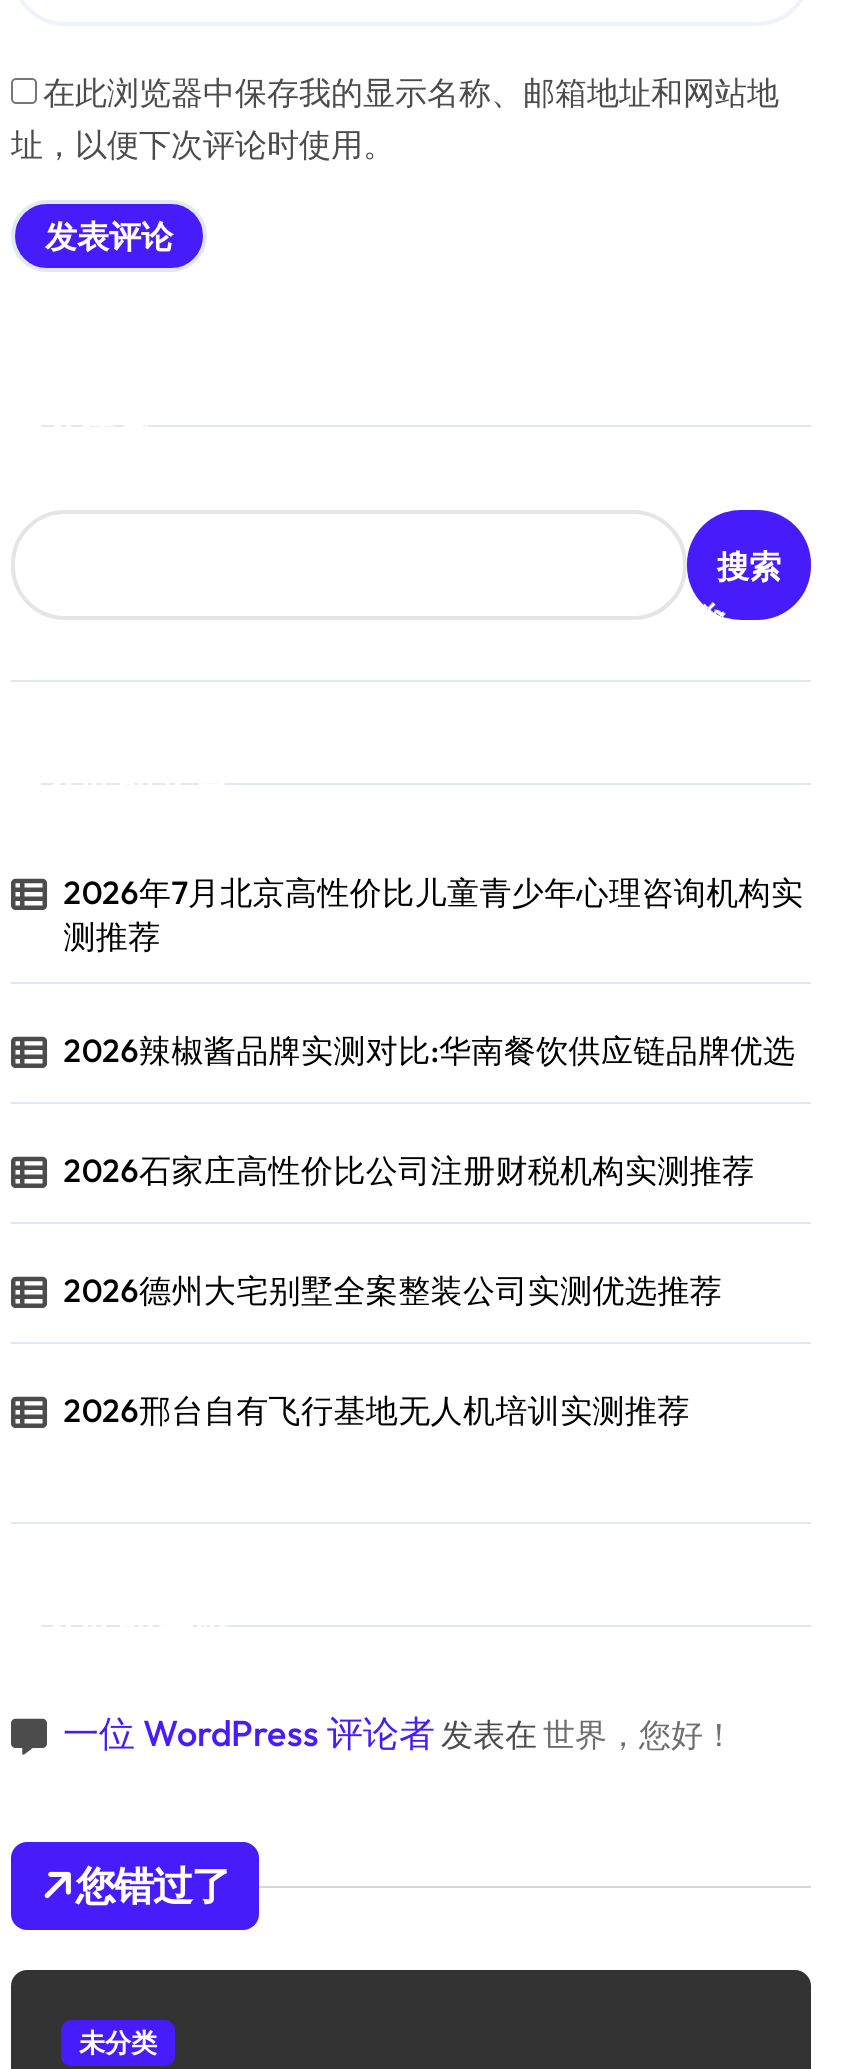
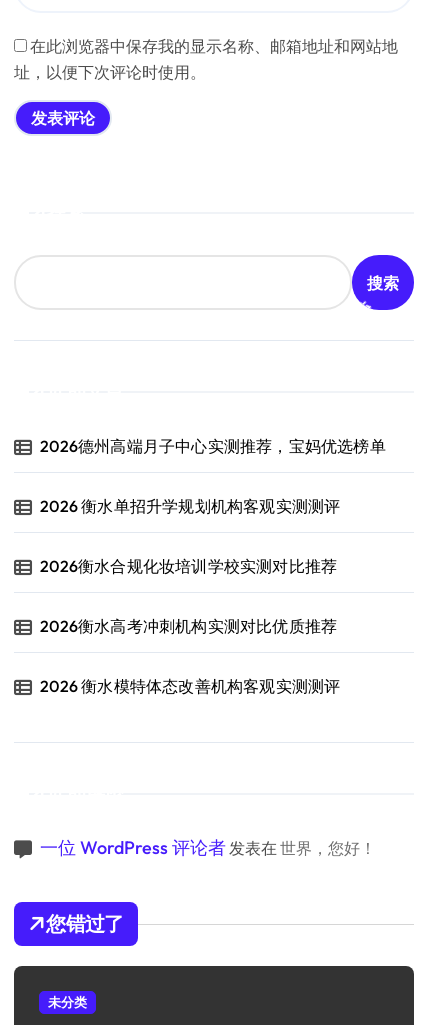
[63,872,803,956] 2026年7月北京高性价比儿童青少年心理咨询机构实 | 测推荐 -> [40,436,386,456] 2026德州高端月子中心实测推荐，宝妈优选榜单
[63,1030,795,1070] 2026辣椒酱品牌实测对比:华南餐饮供应链品牌优选 -> [40,496,340,516] 2026 衡水单招升学规划机构客观实测测评
[63,1150,755,1190] 2026石家庄高性价比公司注册财税机构实测推荐 -> [40,556,337,576] 2026衡水合规化妆培训学校实测对比推荐
[63,1270,722,1310] 2026德州大宅别墅全案整装公司实测优选推荐 -> [40,616,337,636] 2026衡水高考冲刺机构实测对比优质推荐
[63,1390,690,1430] 2026邢台自有飞行基地无人机培训实测推荐 -> [40,676,340,696] 2026 衡水模特体态改善机构客观实测测评

